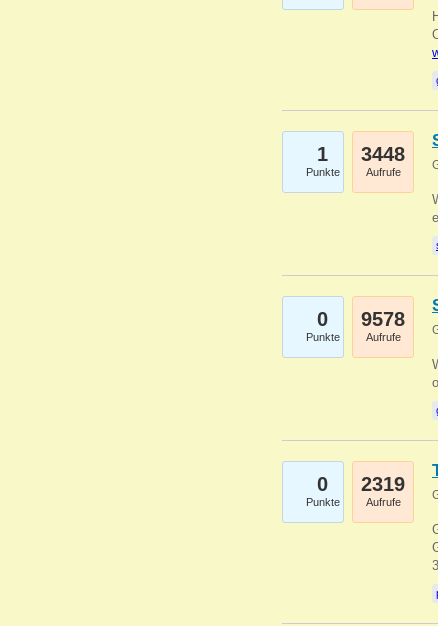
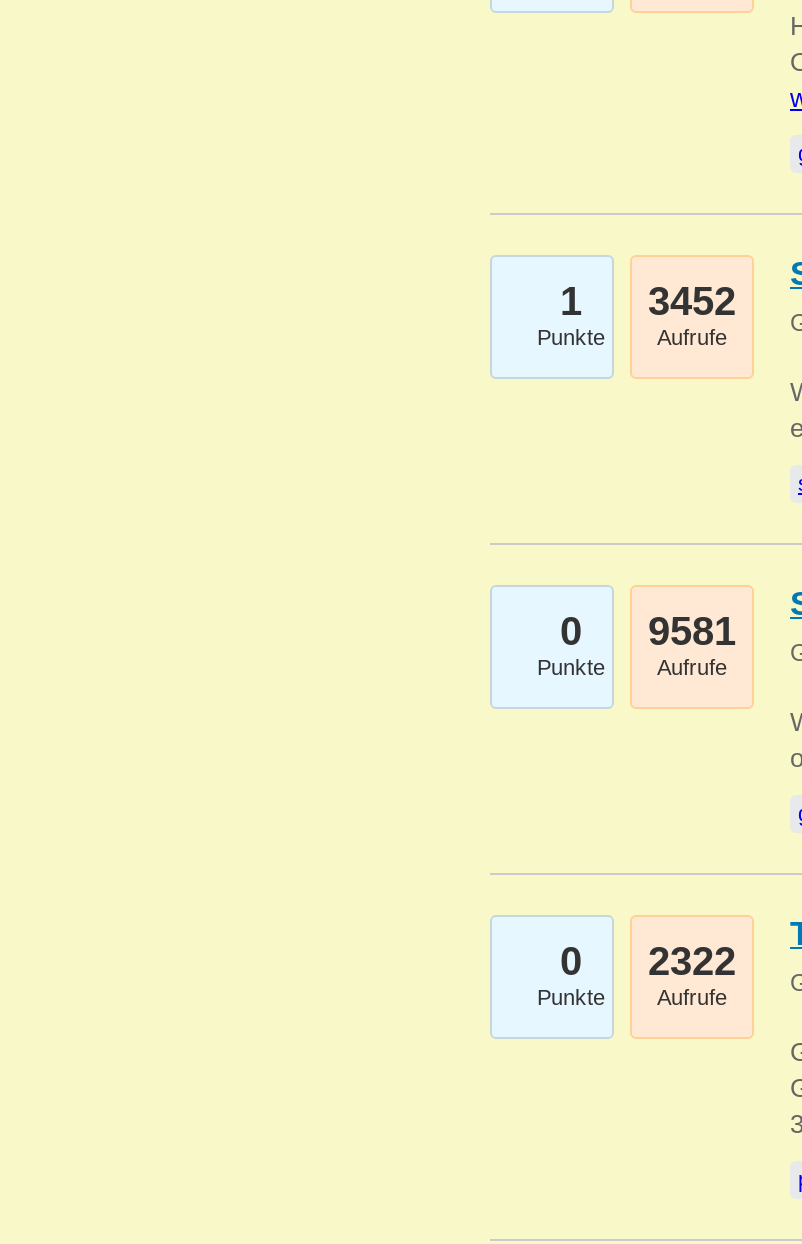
[361,143,405,165] 3448 -> [648,279,736,323] 3452
[361,308,405,330] 9578 -> [648,609,736,653] 9581
[361,473,405,495] 2319 -> [648,939,736,983] 2322

